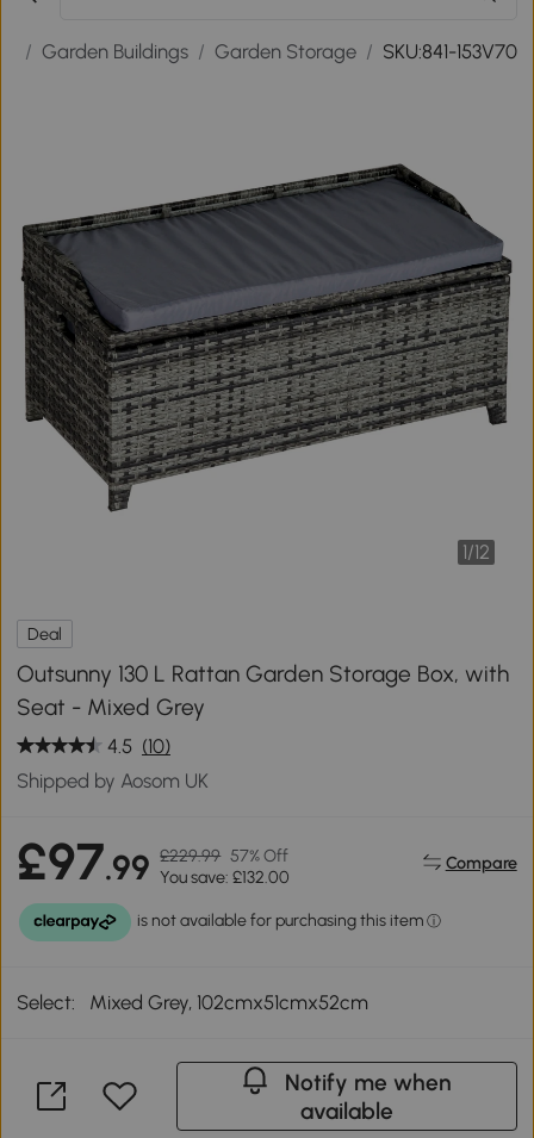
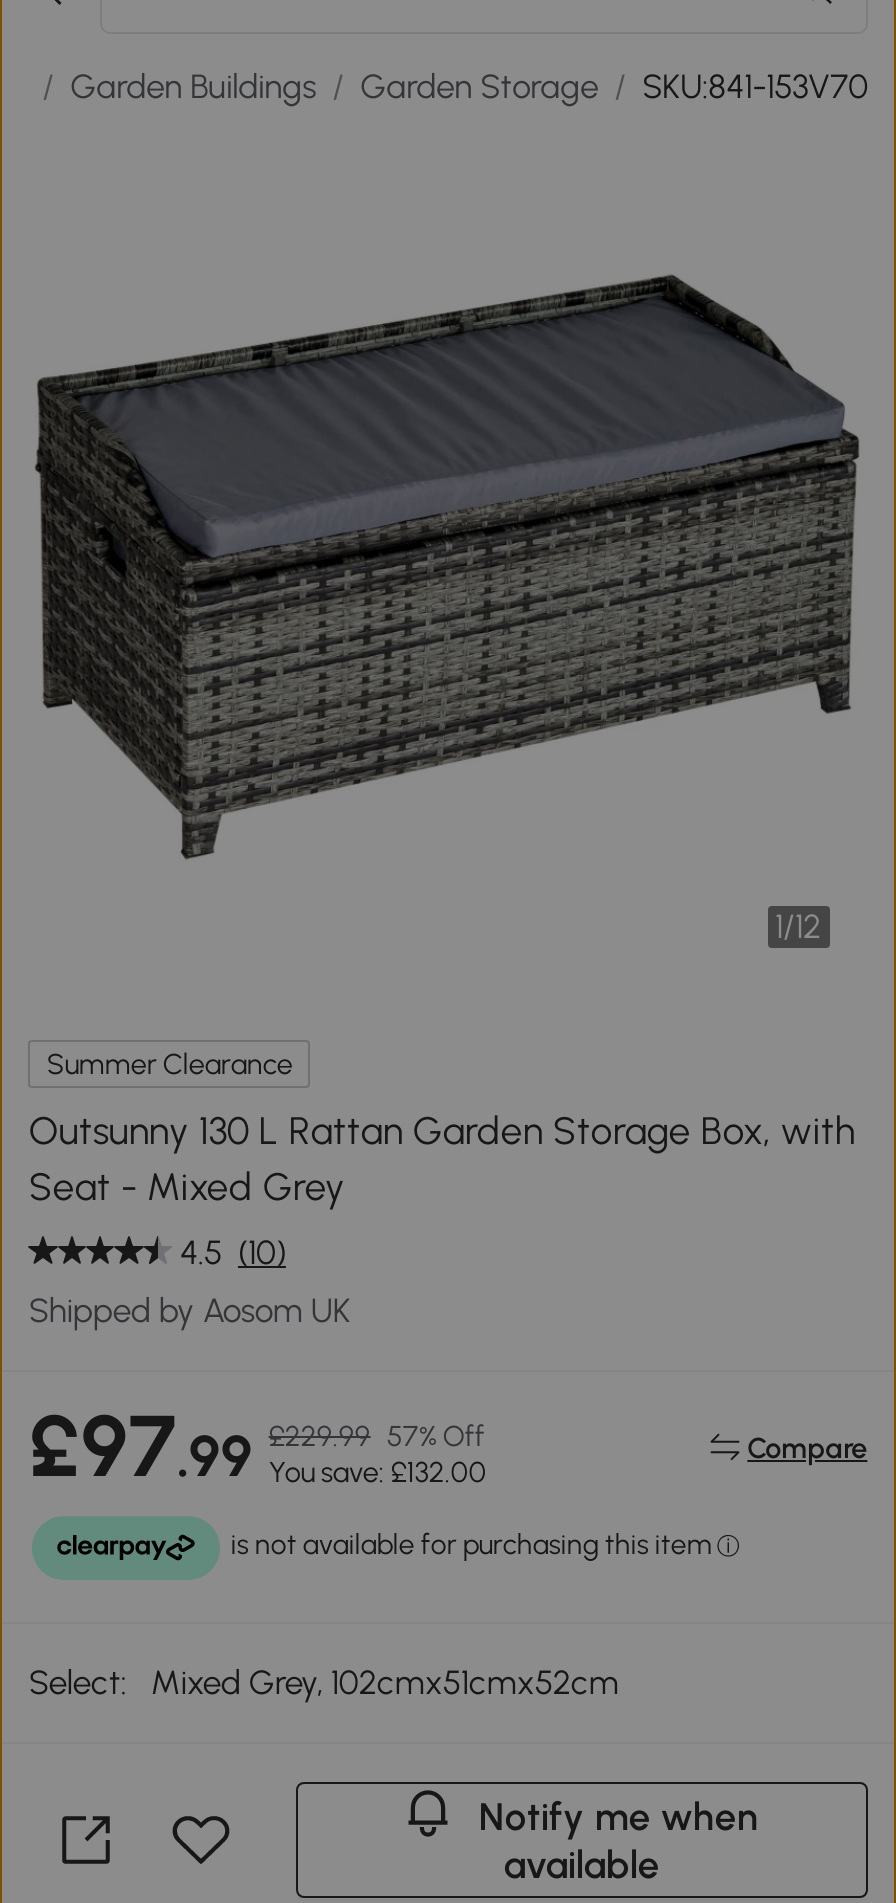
[28,623,62,645] Deal -> [47,1046,293,1082] Summer Clearance

